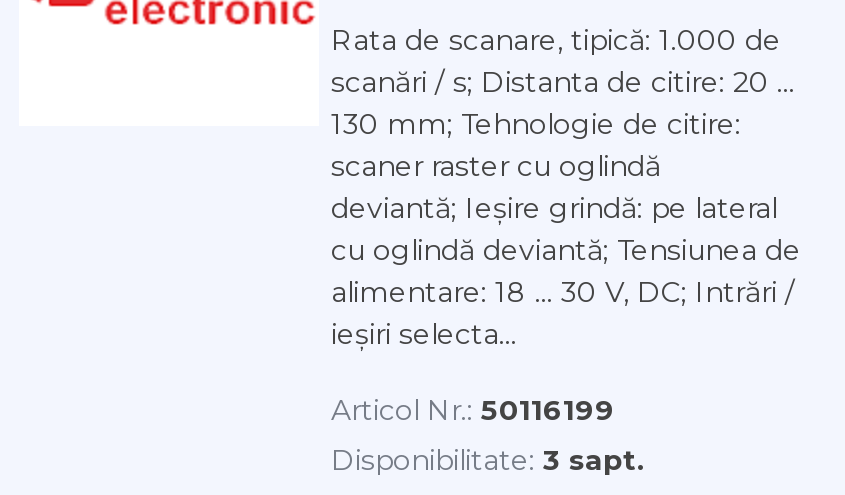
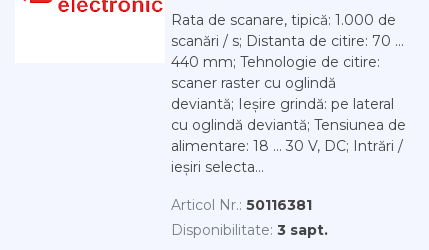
[331,64,795,100] scanări / s; Distanta de citire: 20 ... -> [171,32,404,50] scanări / s; Distanta de citire: 70 ...
[331,106,741,142] 130 mm; Tehnologie de citire: -> [171,53,380,71] 440 mm; Tehnologie de citire:
[331,392,615,428] Articol Nr.: 50116199 -> [171,196,312,214] Articol Nr.: 50116381

